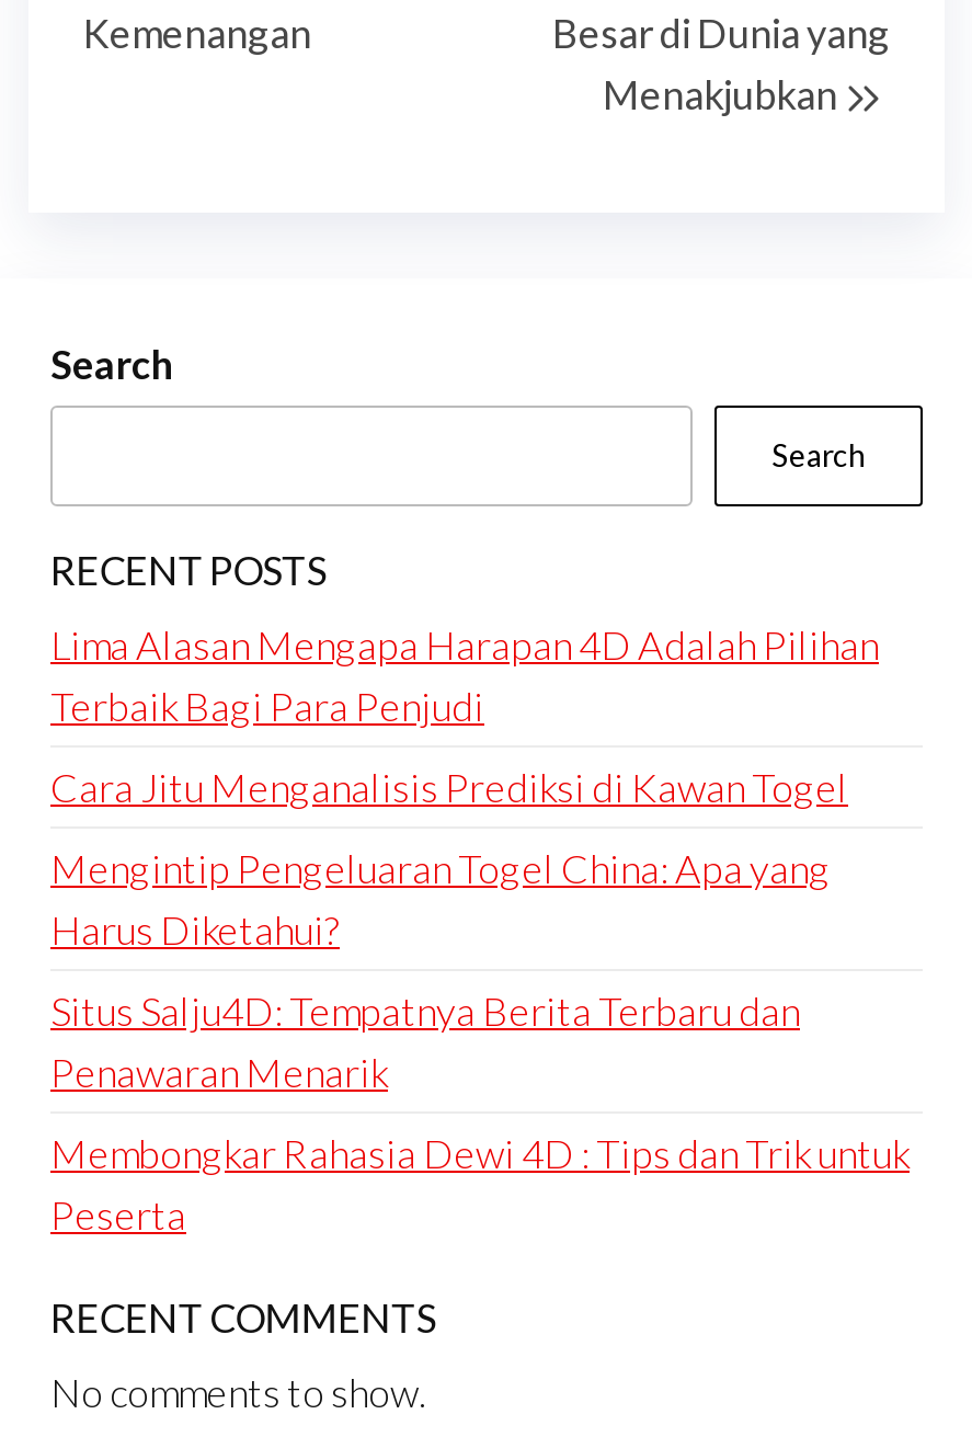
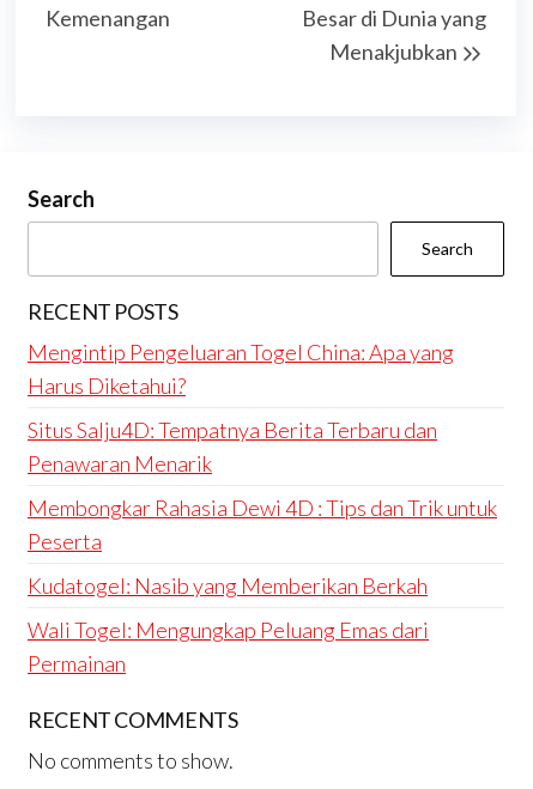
[50,620,879,811] Lima Alasan Mengapa Harapan 4D Adalah Pilihan | Terbaik Bagi Para Penjudi | Cara Jitu Menganalisis Prediksi di Kawan Togel -> none
moved [50,844,910,1239] -> [28,339,497,554]: Mengintip Pengeluaran Togel China: Apa yang | Harus Diketahui? | Situs Salju4D: Tempatnya Berita Terbaru dan | Penawaran Menarik | Membongkar Rahasia Dewi 4D : Tips dan Trik untuk | Peserta
none -> [28,572,429,676] Kudatogel: Nasib yang Memberikan Berkah | Wali Togel: Mengungkap Peluang Emas dari | Permainan

